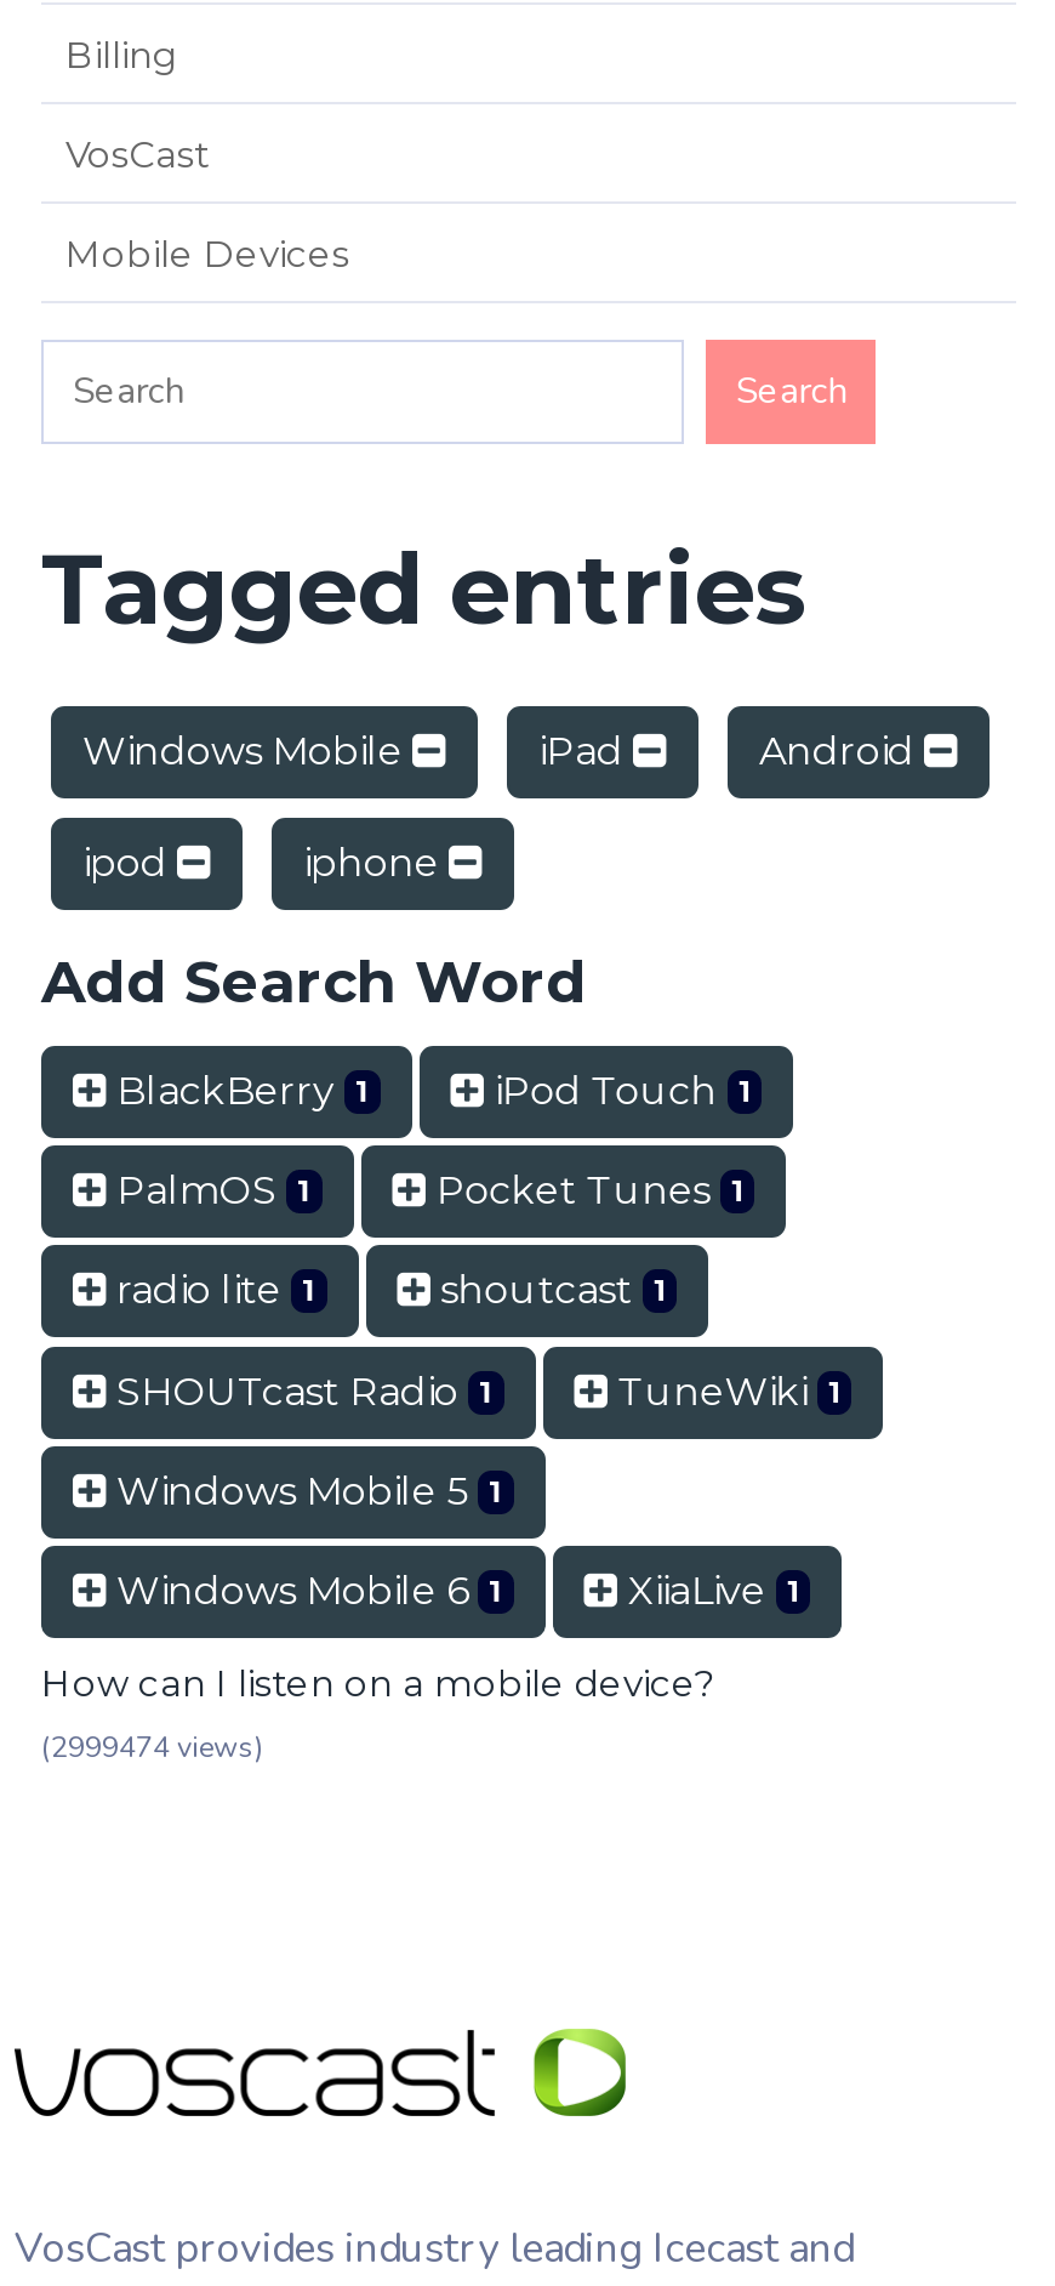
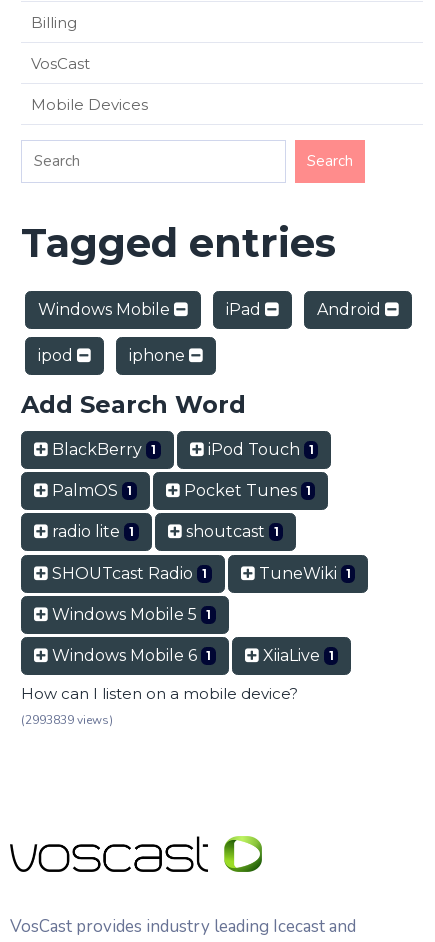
[41,1728,264,1767] (2999474 views) -> [21,712,113,728] (2993839 views)

